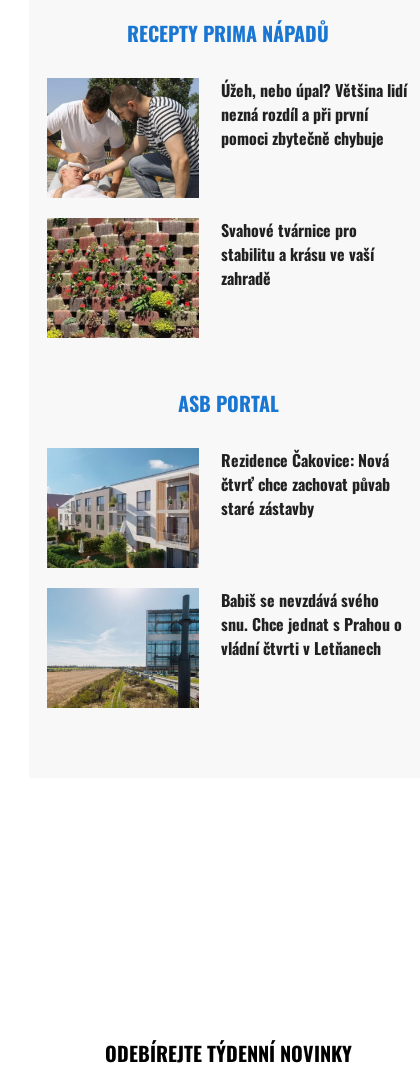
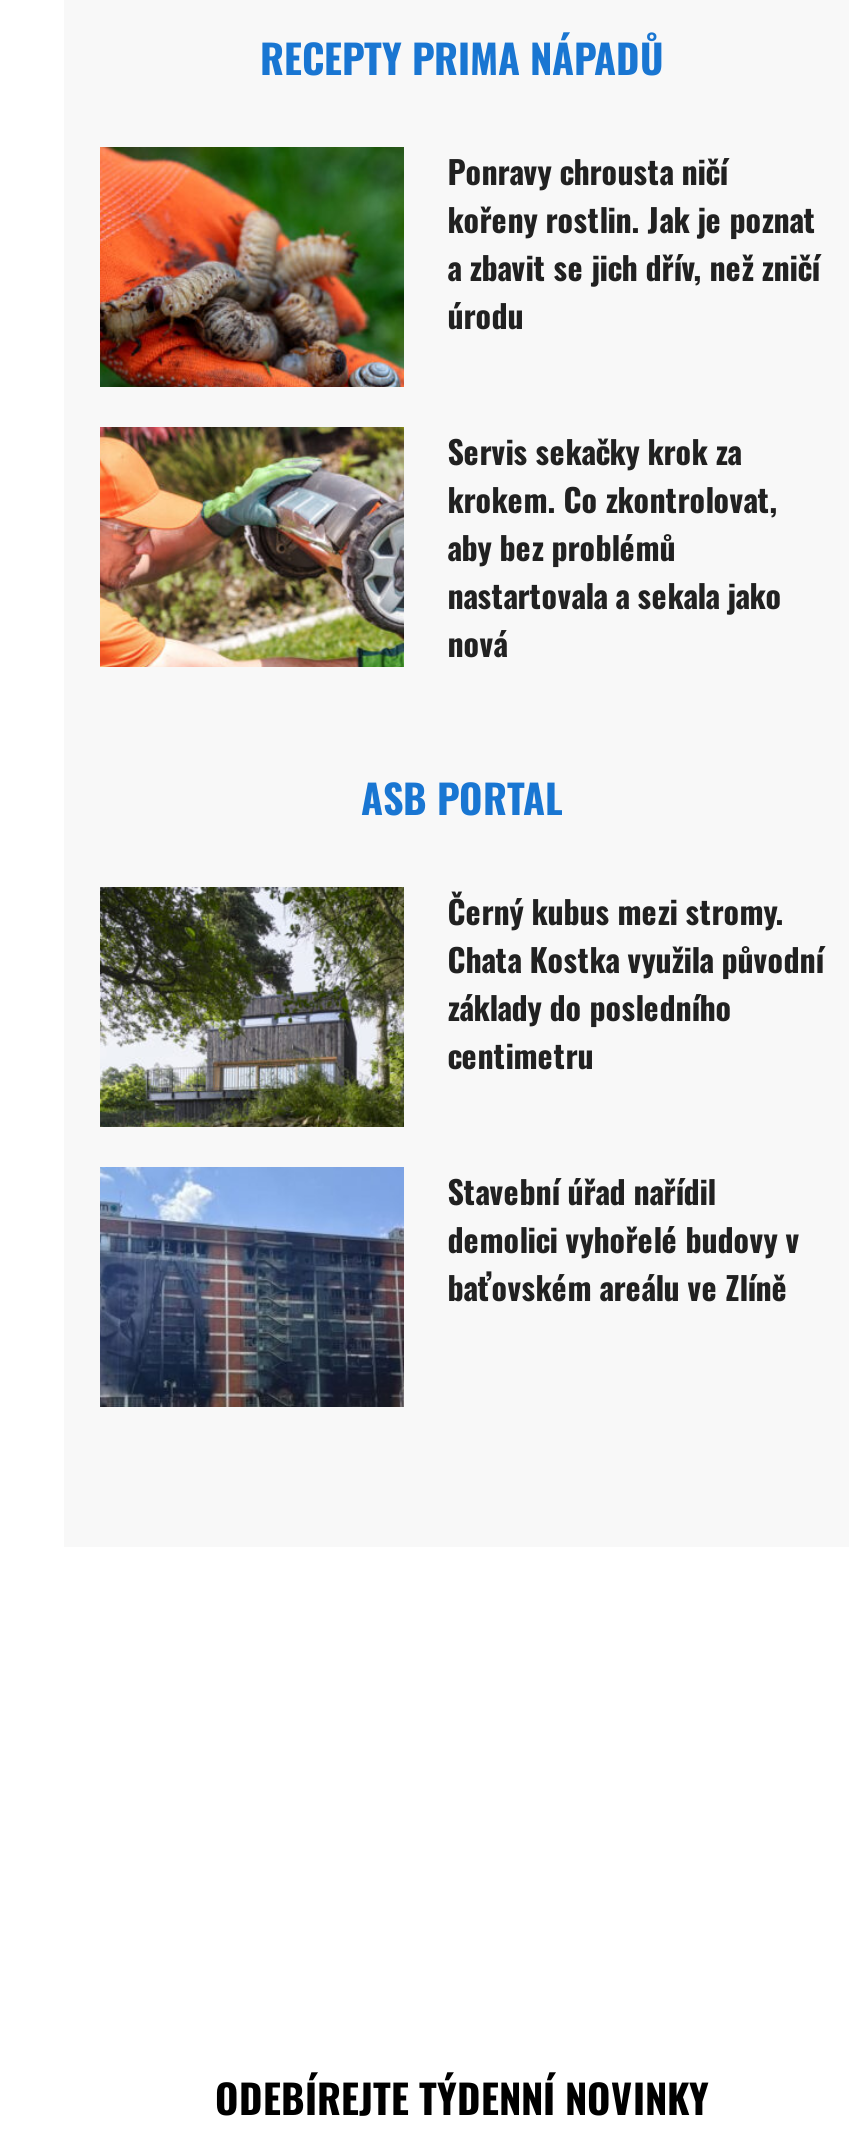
[46,77,407,199] [image] | Úžeh, nebo úpal? Většina lidí | nezná rozdíl a při první | pomoci zbytečně chybuje -> [98,145,820,389] [image] | Ponravy chrousta ničí | kořeny rostlin. Jak je poznat | a zbavit se jich dřív, než zničí | úrodu
[46,217,374,339] [image] | Svahové tvárnice pro | stabilitu a krásu ve vaší | zahradě -> [98,425,782,669] [image] | Servis sekačky krok za | krokem. Co zkontrolovat, | aby bez problémů | nastartovala a sekala jako | nová
[46,447,390,569] [image] | Rezidence Čakovice: Nová | čtvrť chce zachovat půvab | staré zástavby -> [98,885,824,1127] [image] | Černý kubus mezi stromy. | Chata Kostka využila původní | základy do posledního | centimetru
[46,588,402,709] [image] | Babiš se nevzdává svého | snu. Chce jednat s Prahou o | vládní čtvrti v Letňanech -> [98,1167,800,1409] [image] | Stavební úřad nařídil | demolici vyhořelé budovy v | baťovském areálu ve Zlíně

